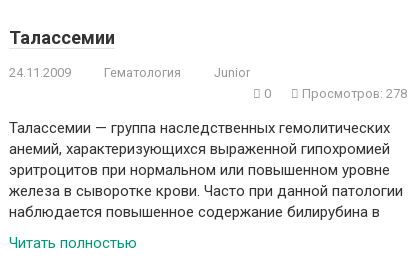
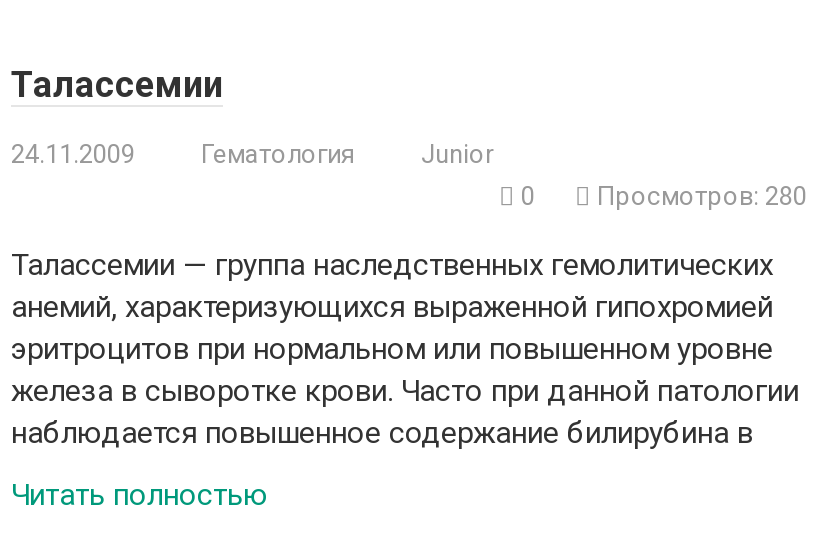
[261,86,407,101] 0 Просмотров: 278 -> [515,181,807,211] 0 Просмотров: 280

